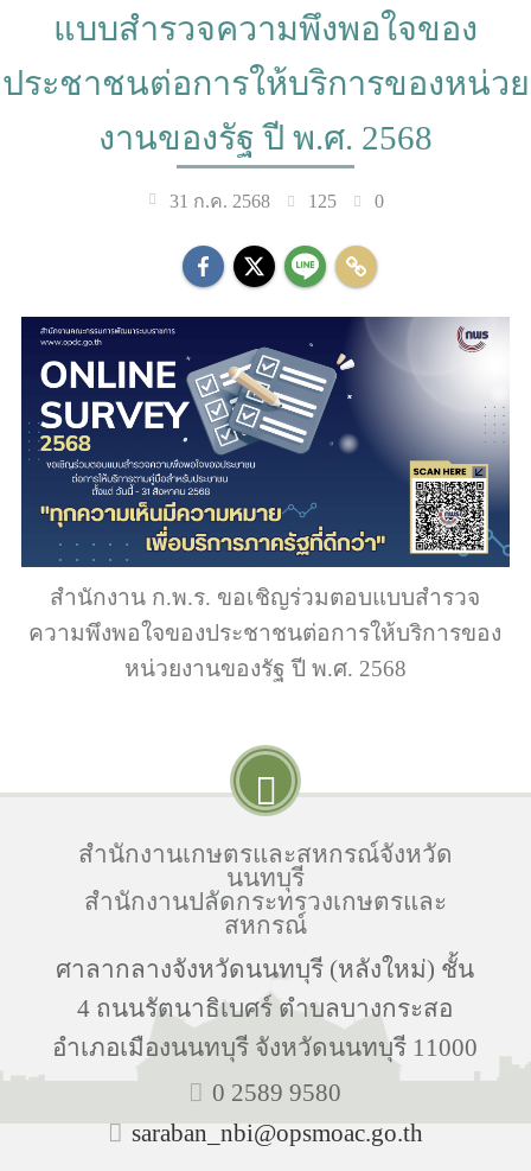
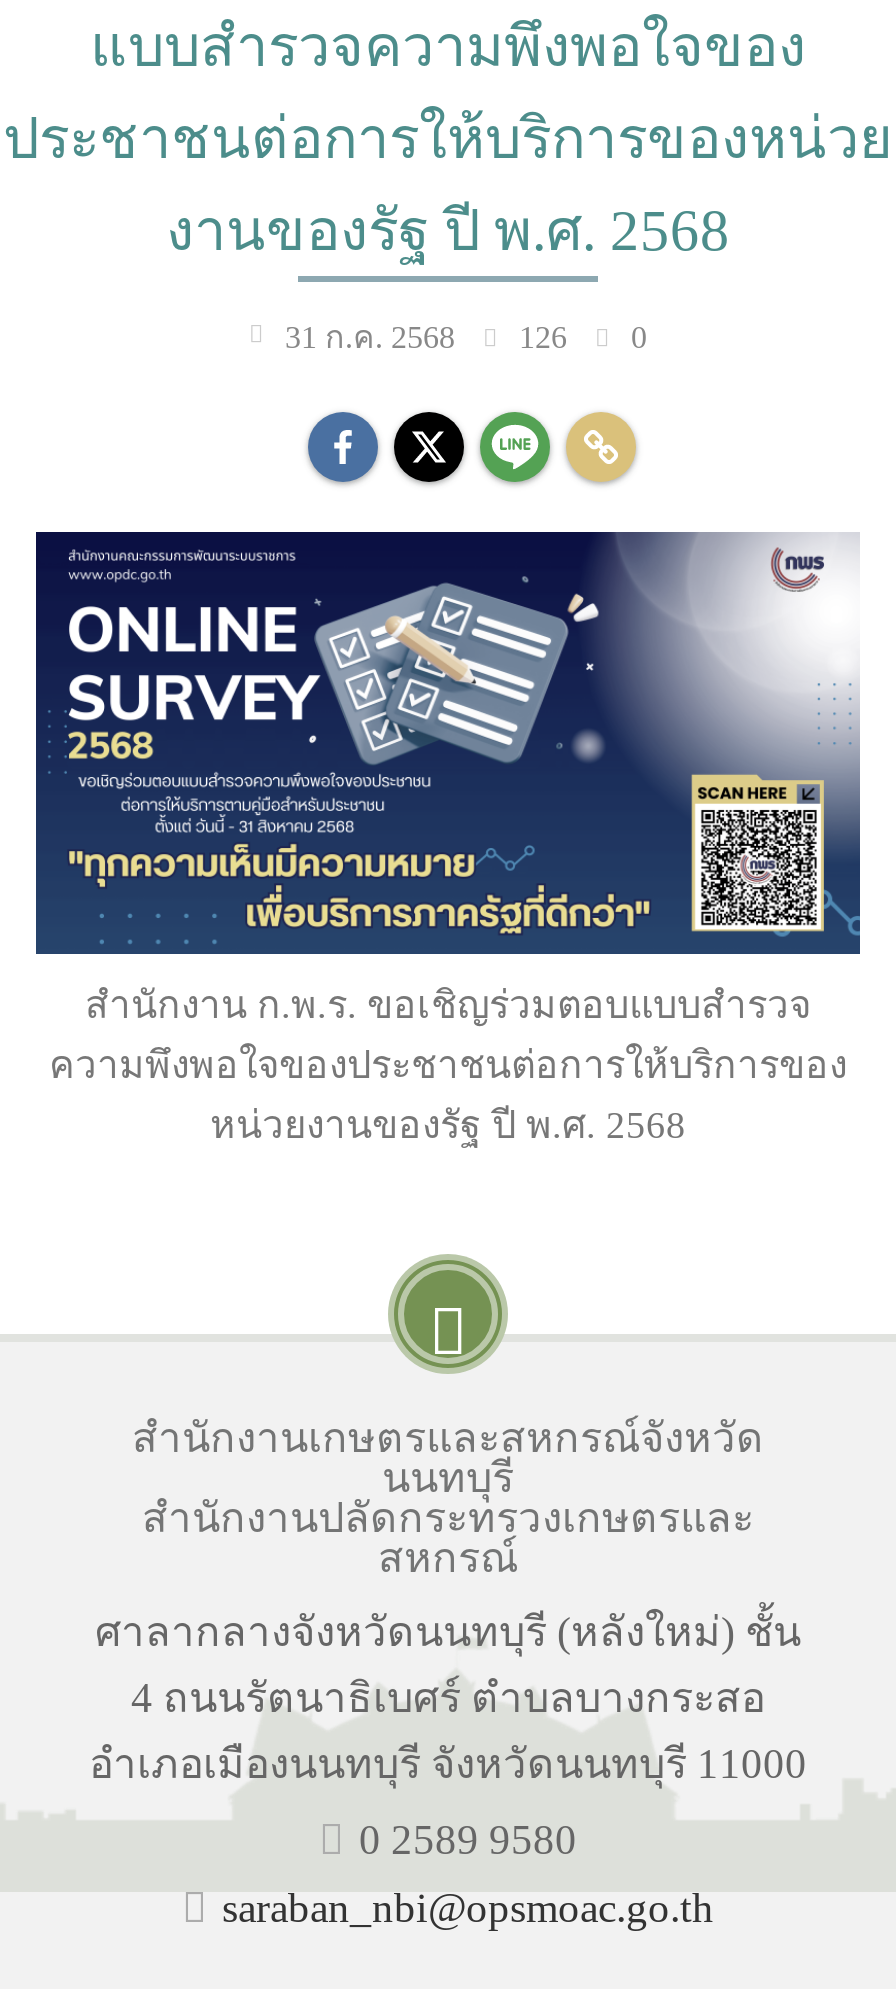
[169,190,383,211] 31 ก.ค. 2568 125 0 -> [285,319,647,354] 31 ก.ค. 2568 126 0

